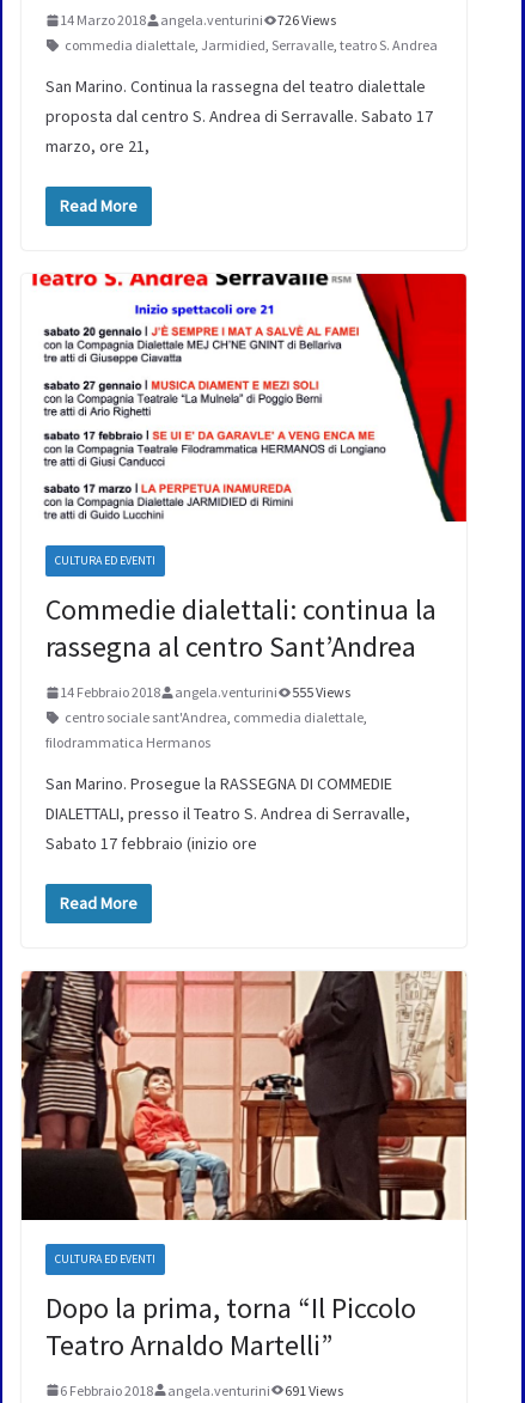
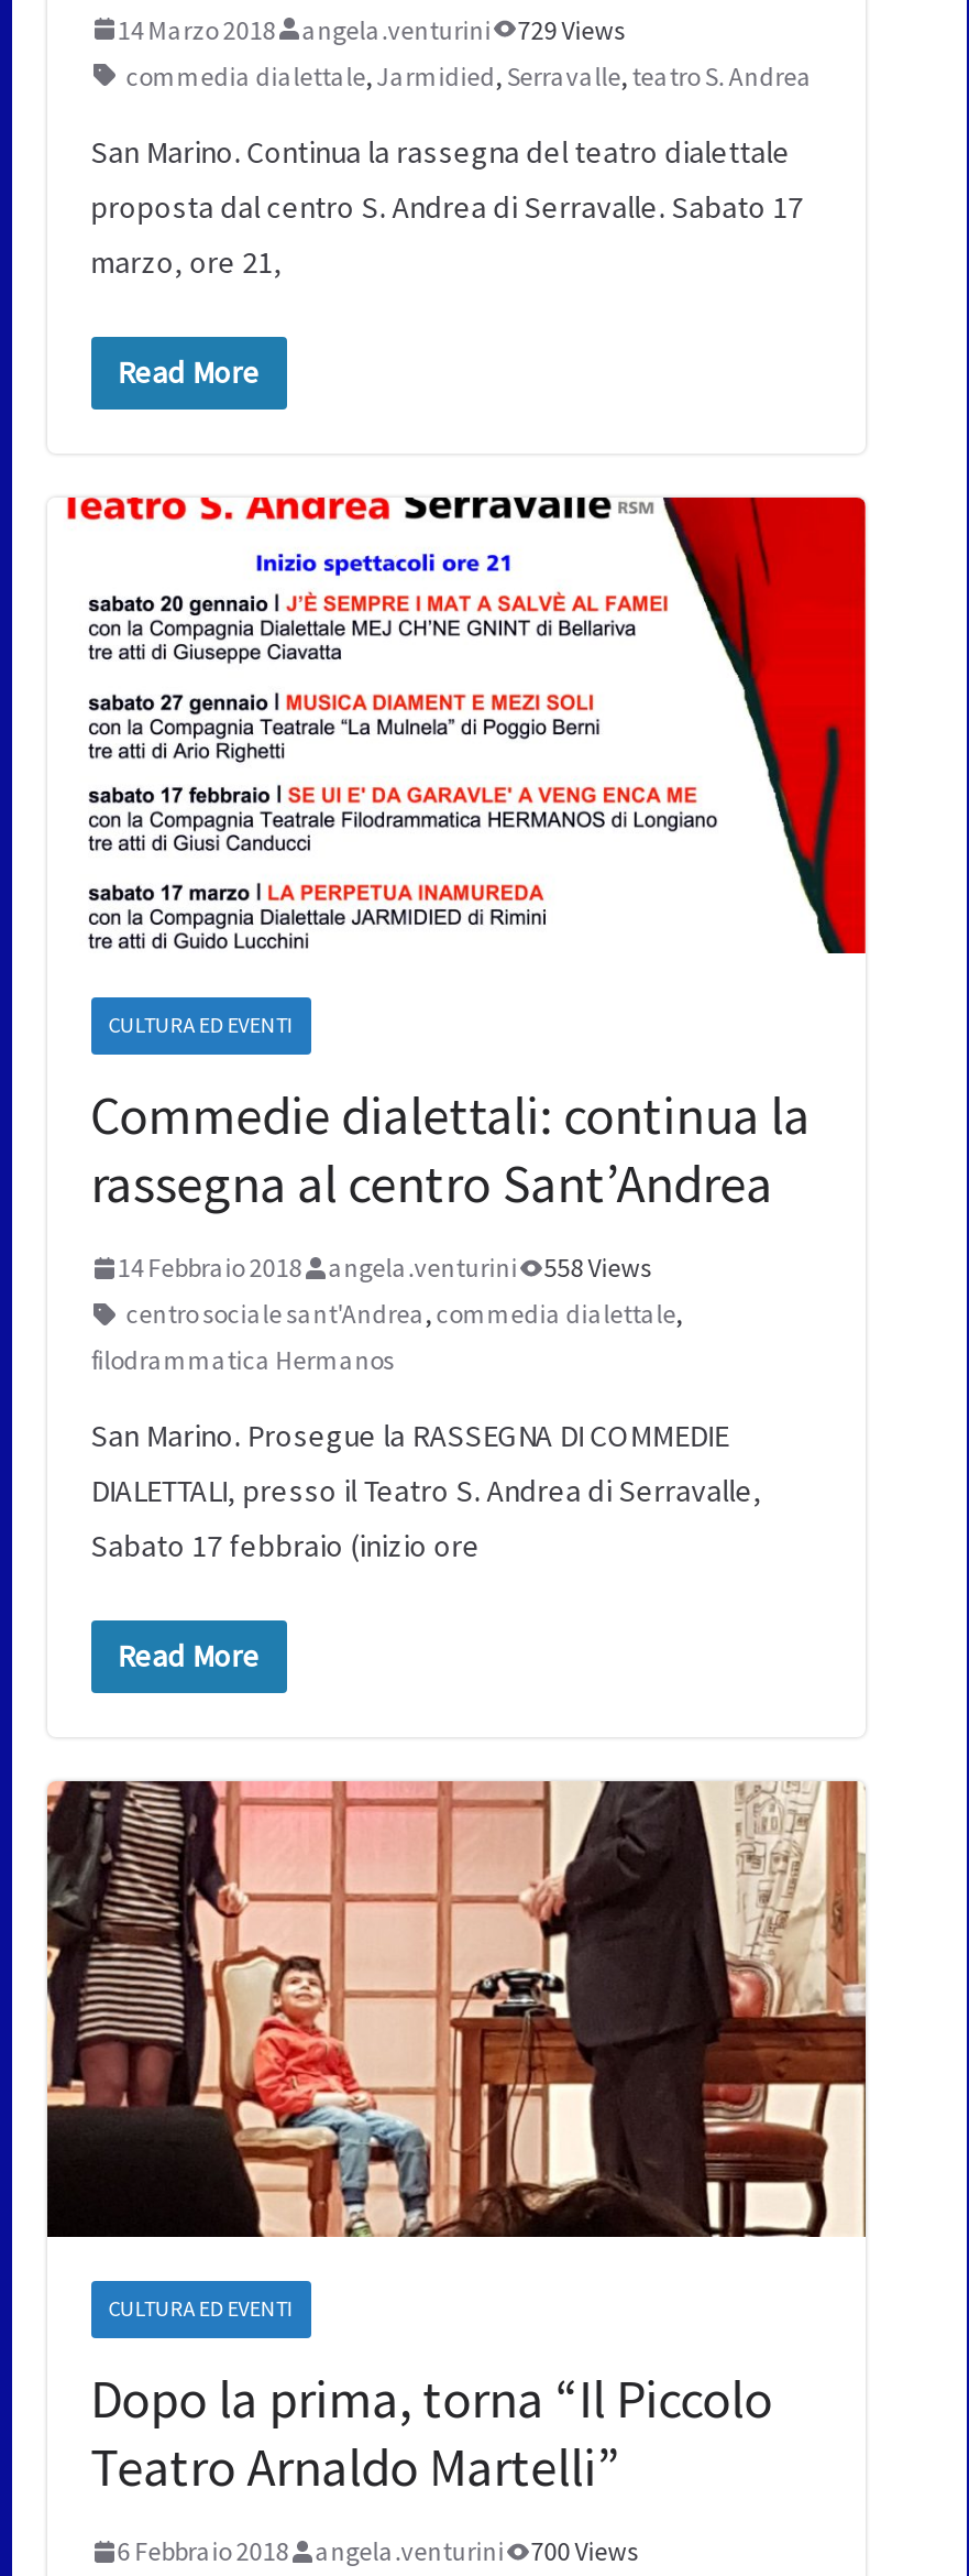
[59,11,336,29] 14 Marzo 2018 angela.venturini 726 Views -> [117,13,625,46] 14 Marzo 2018 angela.venturini 729 Views
[59,683,350,701] 14 Febbraio 2018 angela.venturini 555 Views -> [117,1251,652,1284] 14 Febbraio 2018 angela.venturini 558 Views
[59,1381,343,1399] 6 Febbraio 2018 angela.venturini 691 Views -> [117,2535,638,2569] 6 Febbraio 2018 angela.venturini 700 Views

